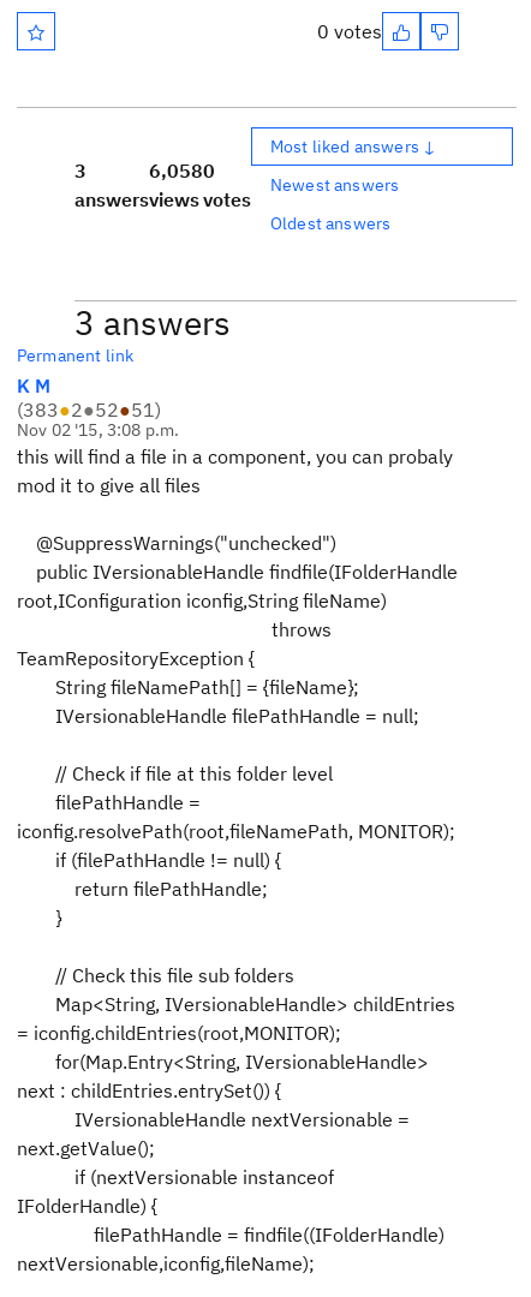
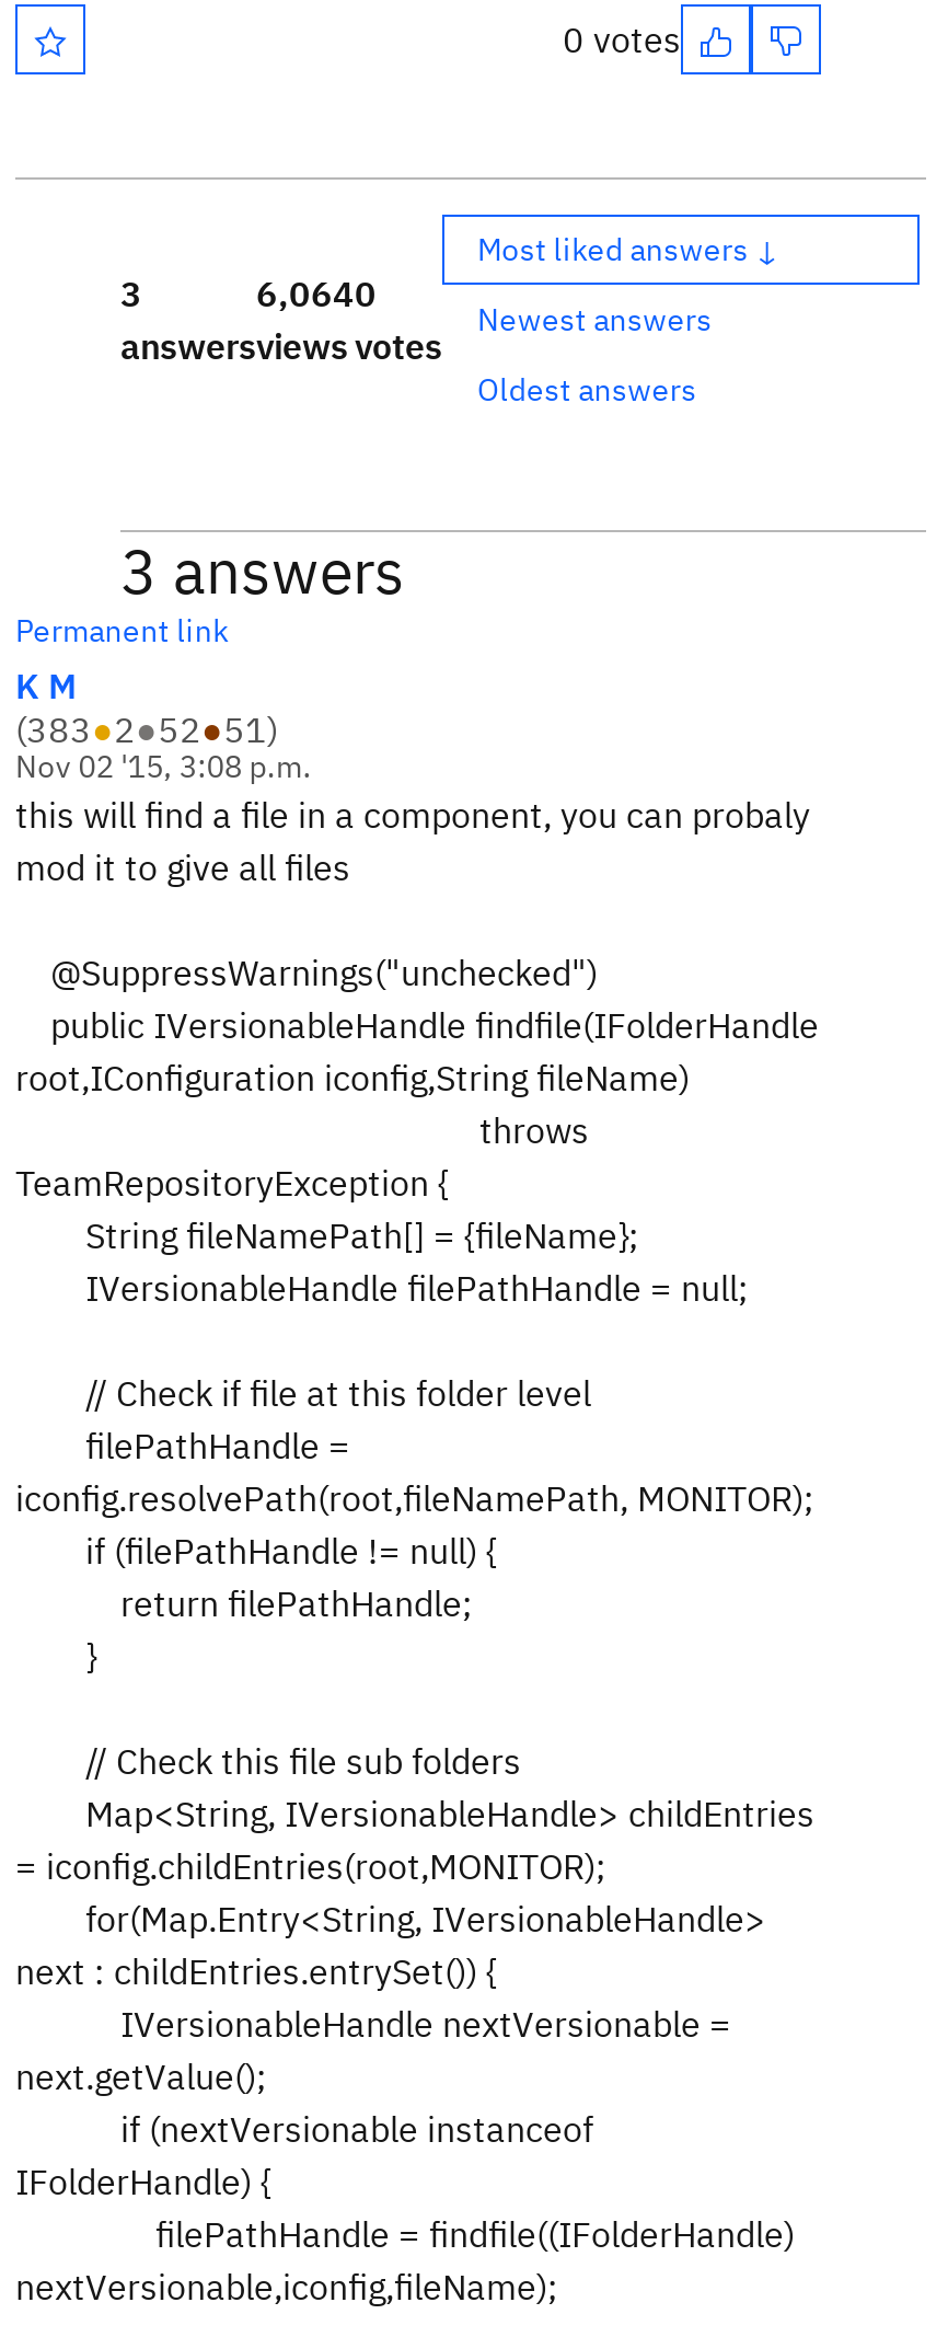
[149,159,215,183] 6,058 0 -> [256,272,377,315] 6,064 0

